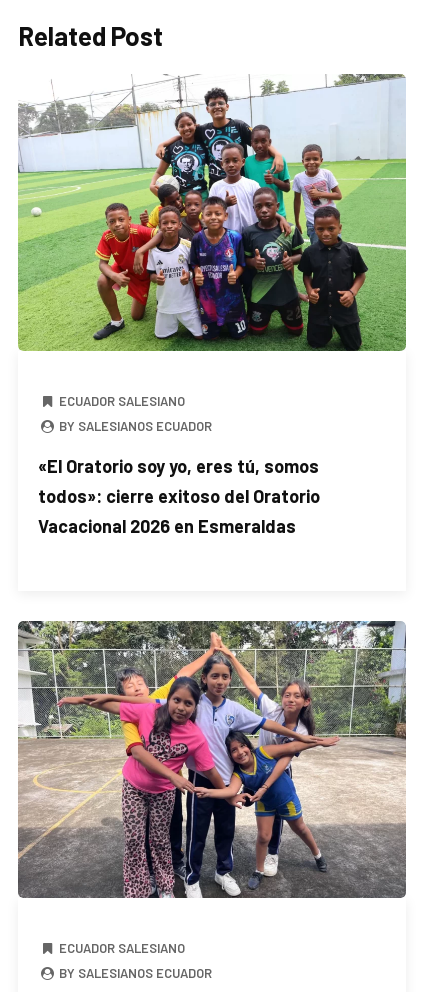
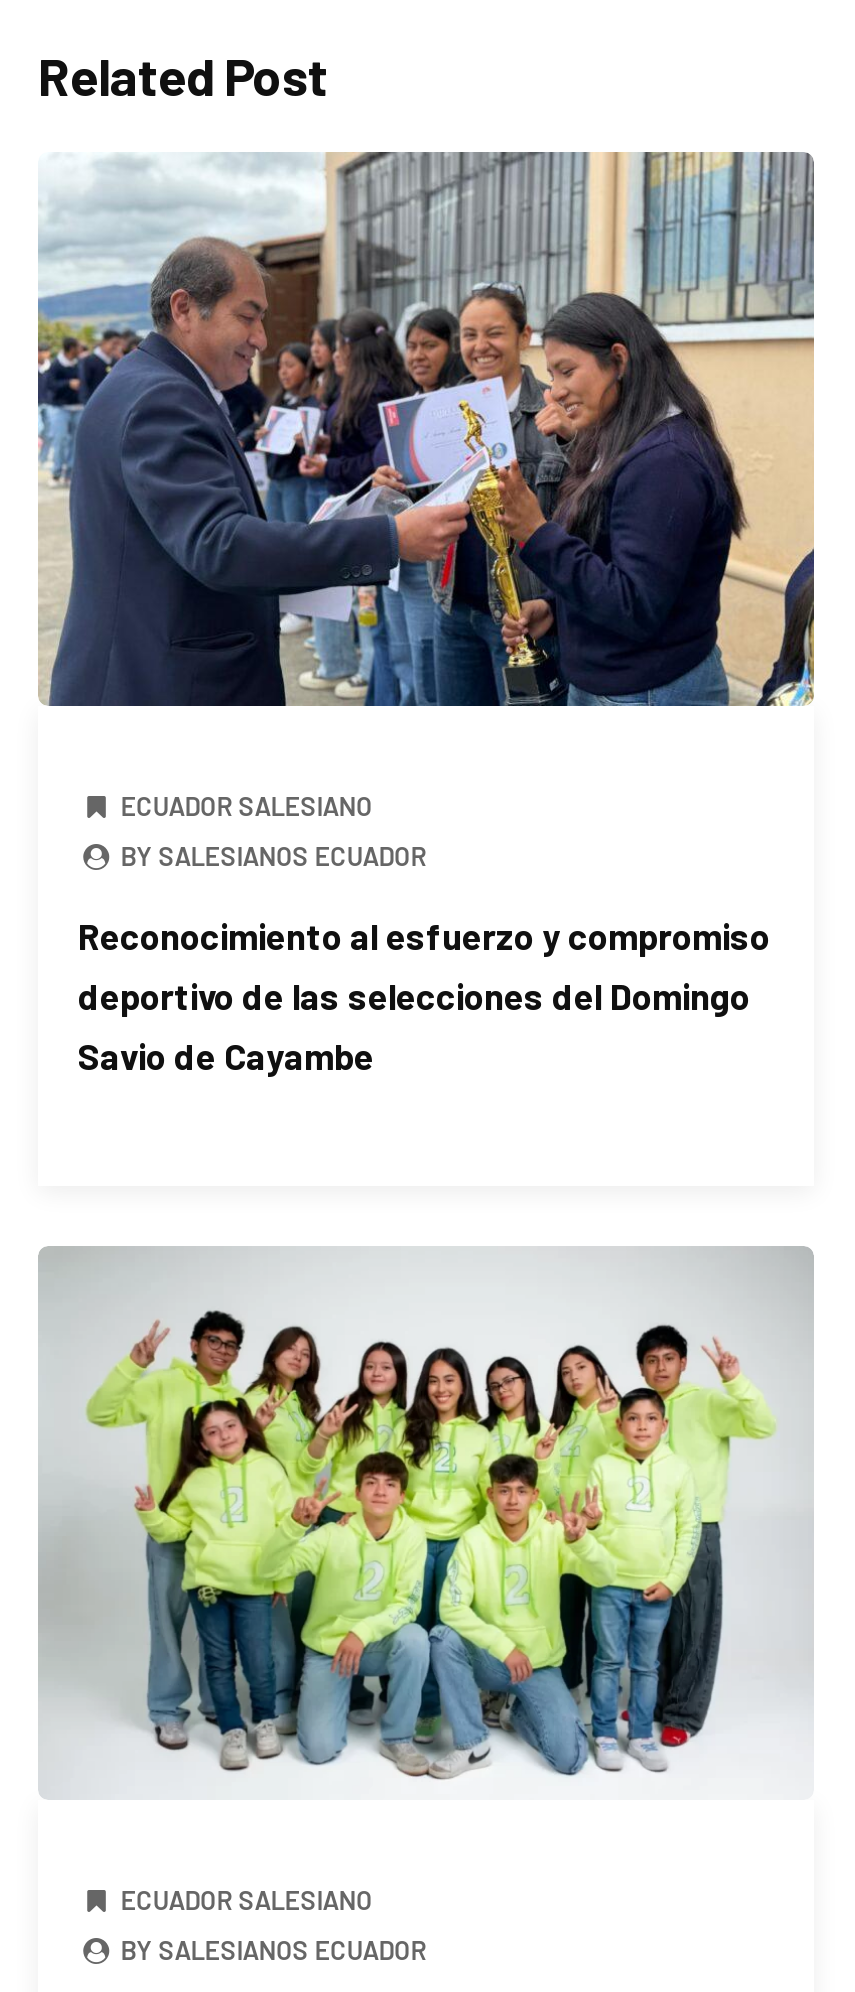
[18,74,407,352] [image] -> [36,150,816,708] [image]
[38,455,320,537] «El Oratorio soy yo, eres tú, somos | todos»: cierre exitoso del Oratorio | Vacacional 2026 en Esmeraldas -> [78,914,770,1078] Reconocimiento al esfuerzo y compromiso | deportivo de las selecciones del Domingo | Savio de Cayambe
[18,620,407,899] [image] -> [40,1246,814,1800] [image]

